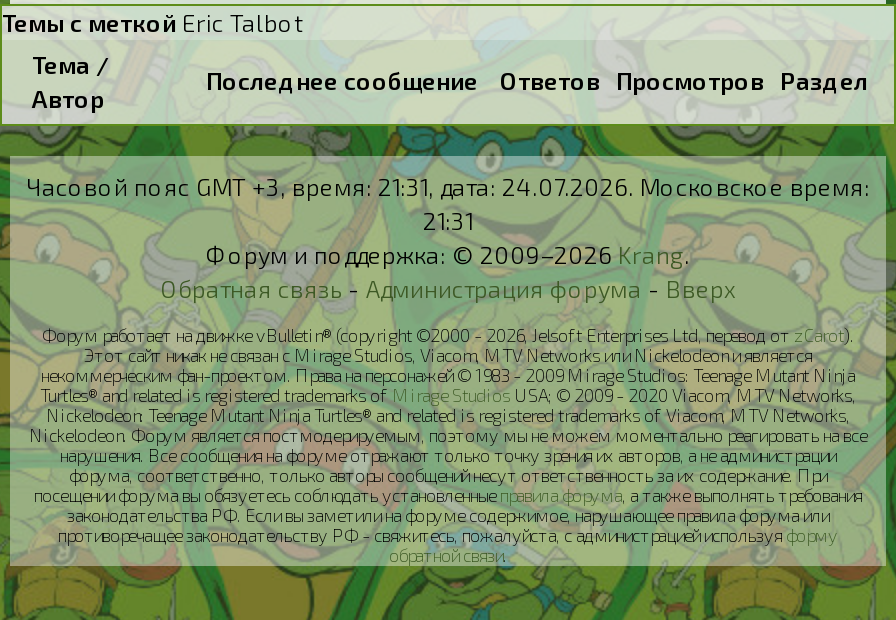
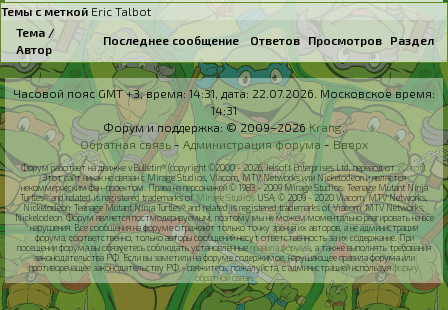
[26,173,870,201] Часовой пояс GMT +3, время: 21:31, дата: 24.07.2026. Московское время: -> [13,86,435,100] Часовой пояс GMT +3, время: 14:31, дата: 22.07.2026. Московское время:
[423,207,473,235] 21:31 -> [211,103,237,117] 14:31

